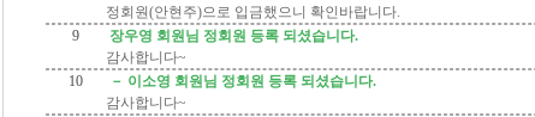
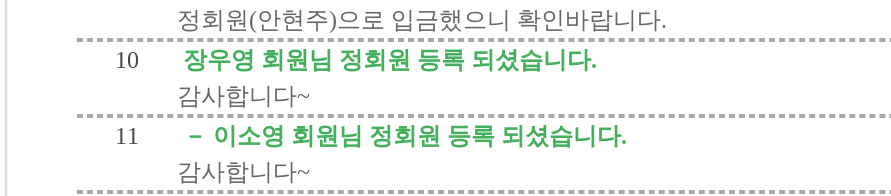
[72,27,358,44] 9 장우영 회원님 정회원 등록 되셨습니다. -> [115,46,597,74] 10 장우영 회원님 정회원 등록 되셨습니다.
[69,73,376,90] 10 － 이소영 회원님 정회원 등록 되셨습니다. -> [115,122,627,150] 11 － 이소영 회원님 정회원 등록 되셨습니다.

